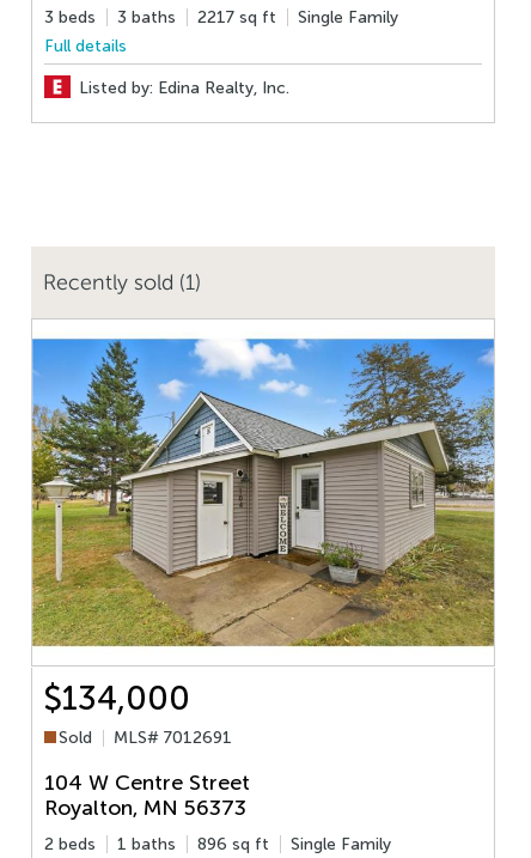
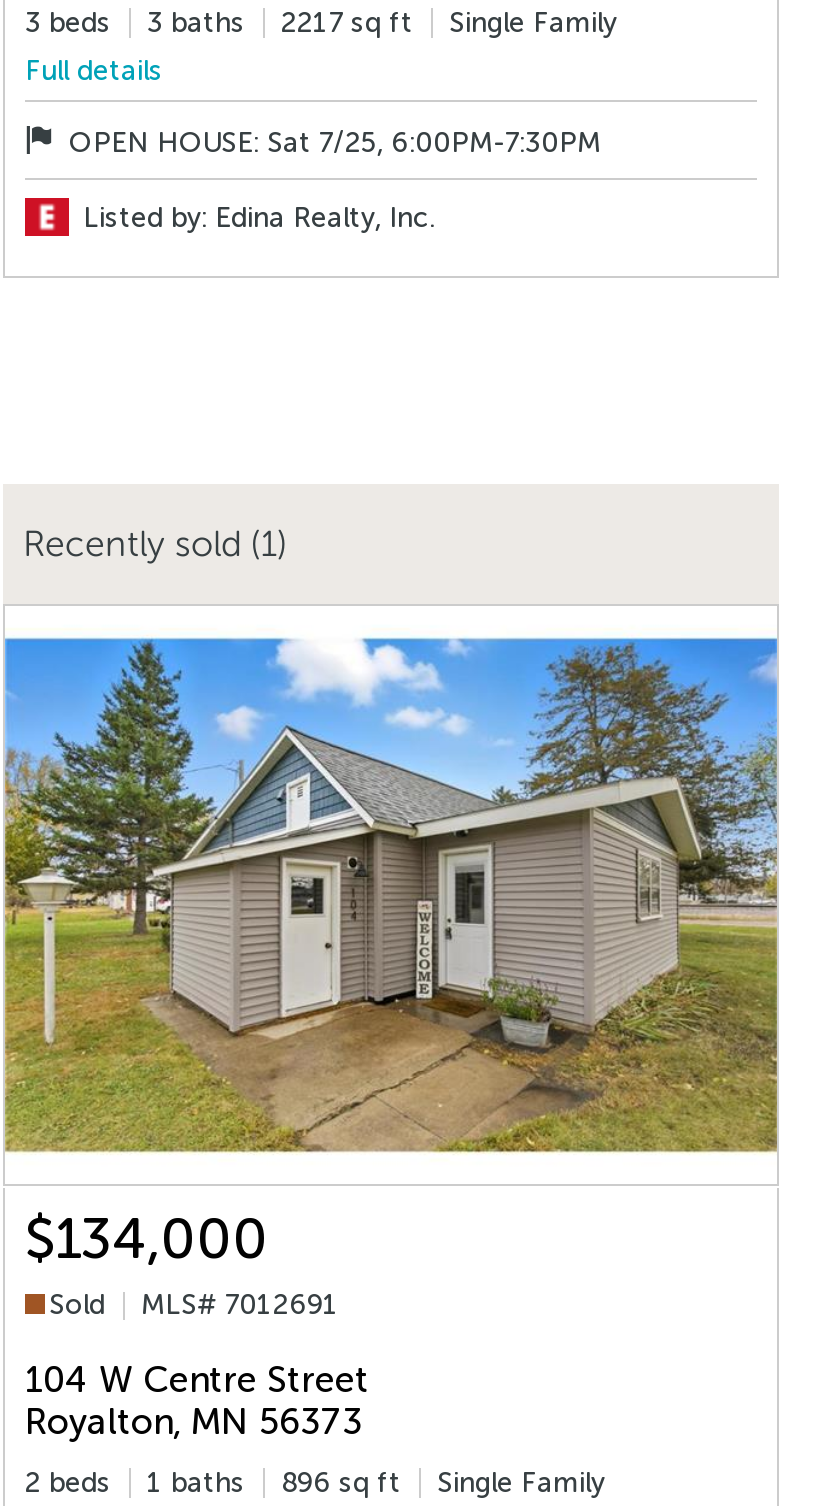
none -> [61,129,601,159] OPEN HOUSE: Sat 7/25, 6:00PM-7:30PM

